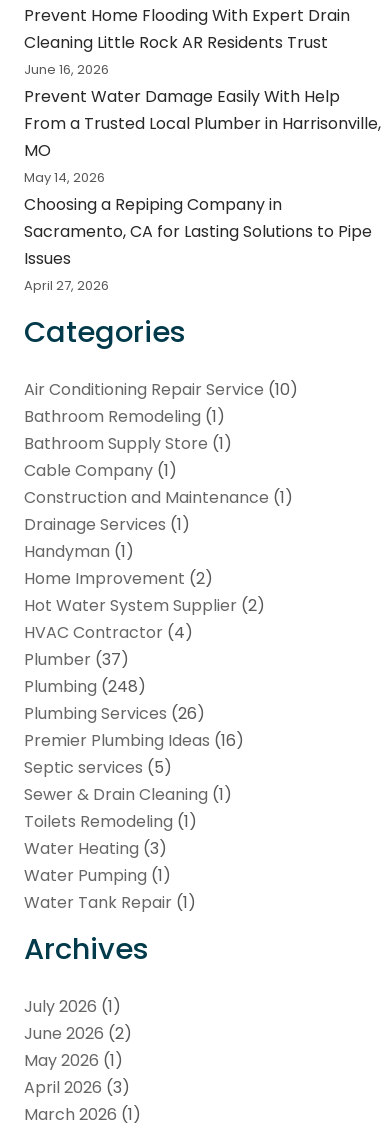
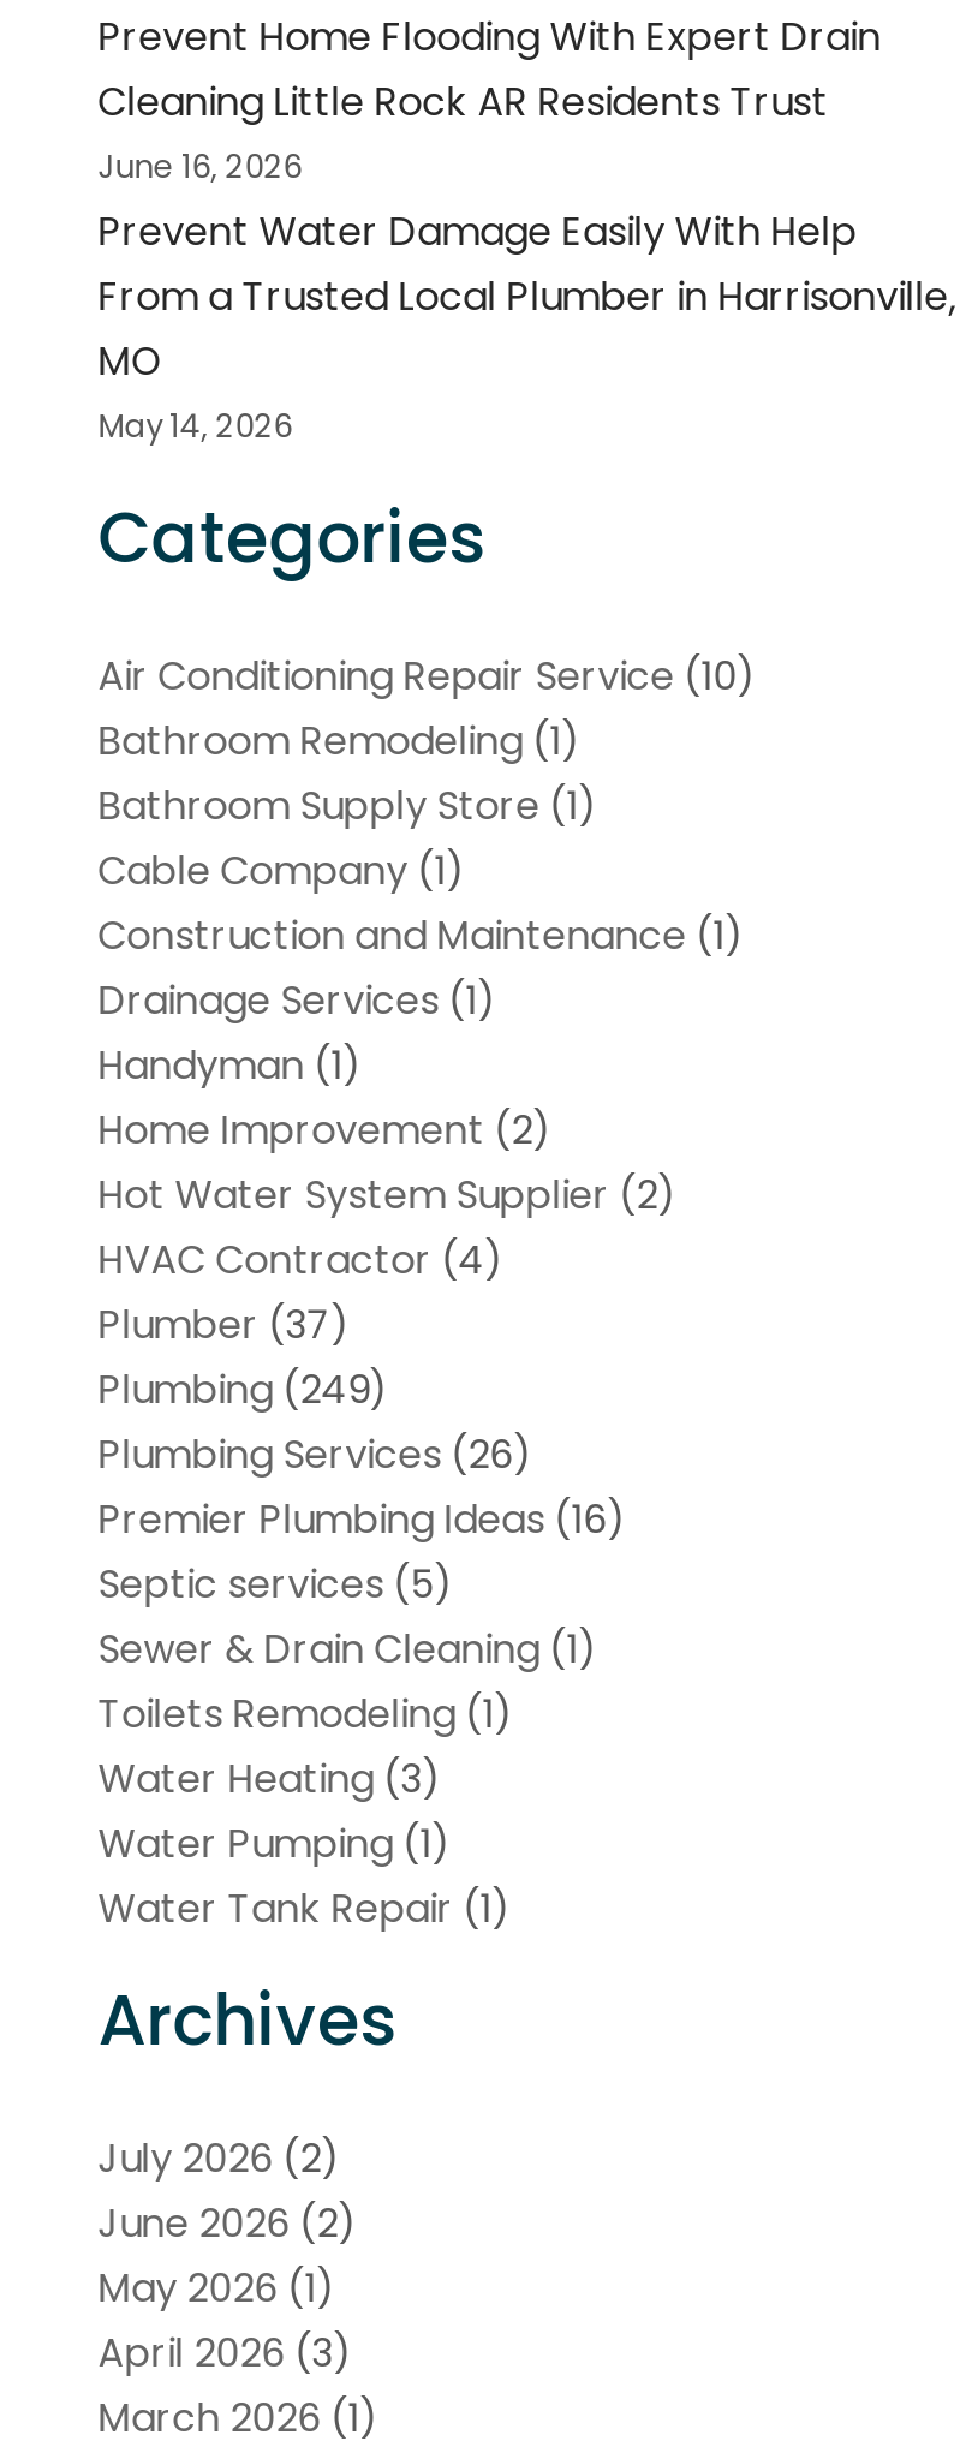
[24,193,372,295] Choosing a Repiping Company in | Sacramento, CA for Lasting Solutions to Pipe | Issues | April 27, 2026 -> none
[24,675,146,698] Plumbing (248) -> [98,1362,389,1418] Plumbing (249)
[24,995,121,1018] July 2026 (1) -> [98,2131,341,2186] July 2026 (2)

